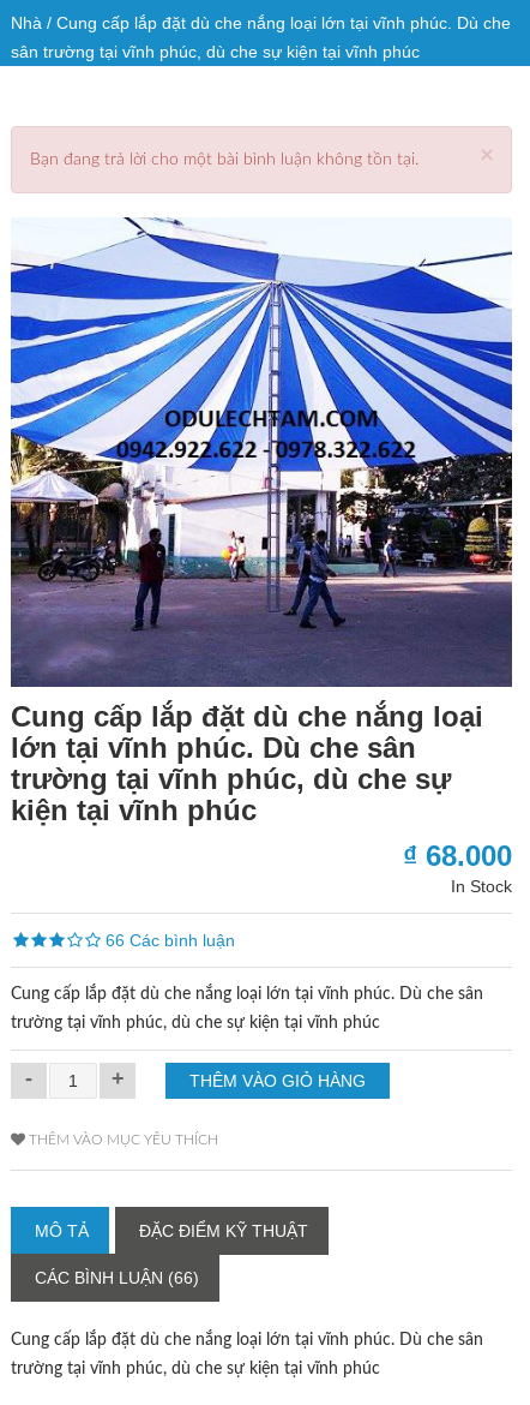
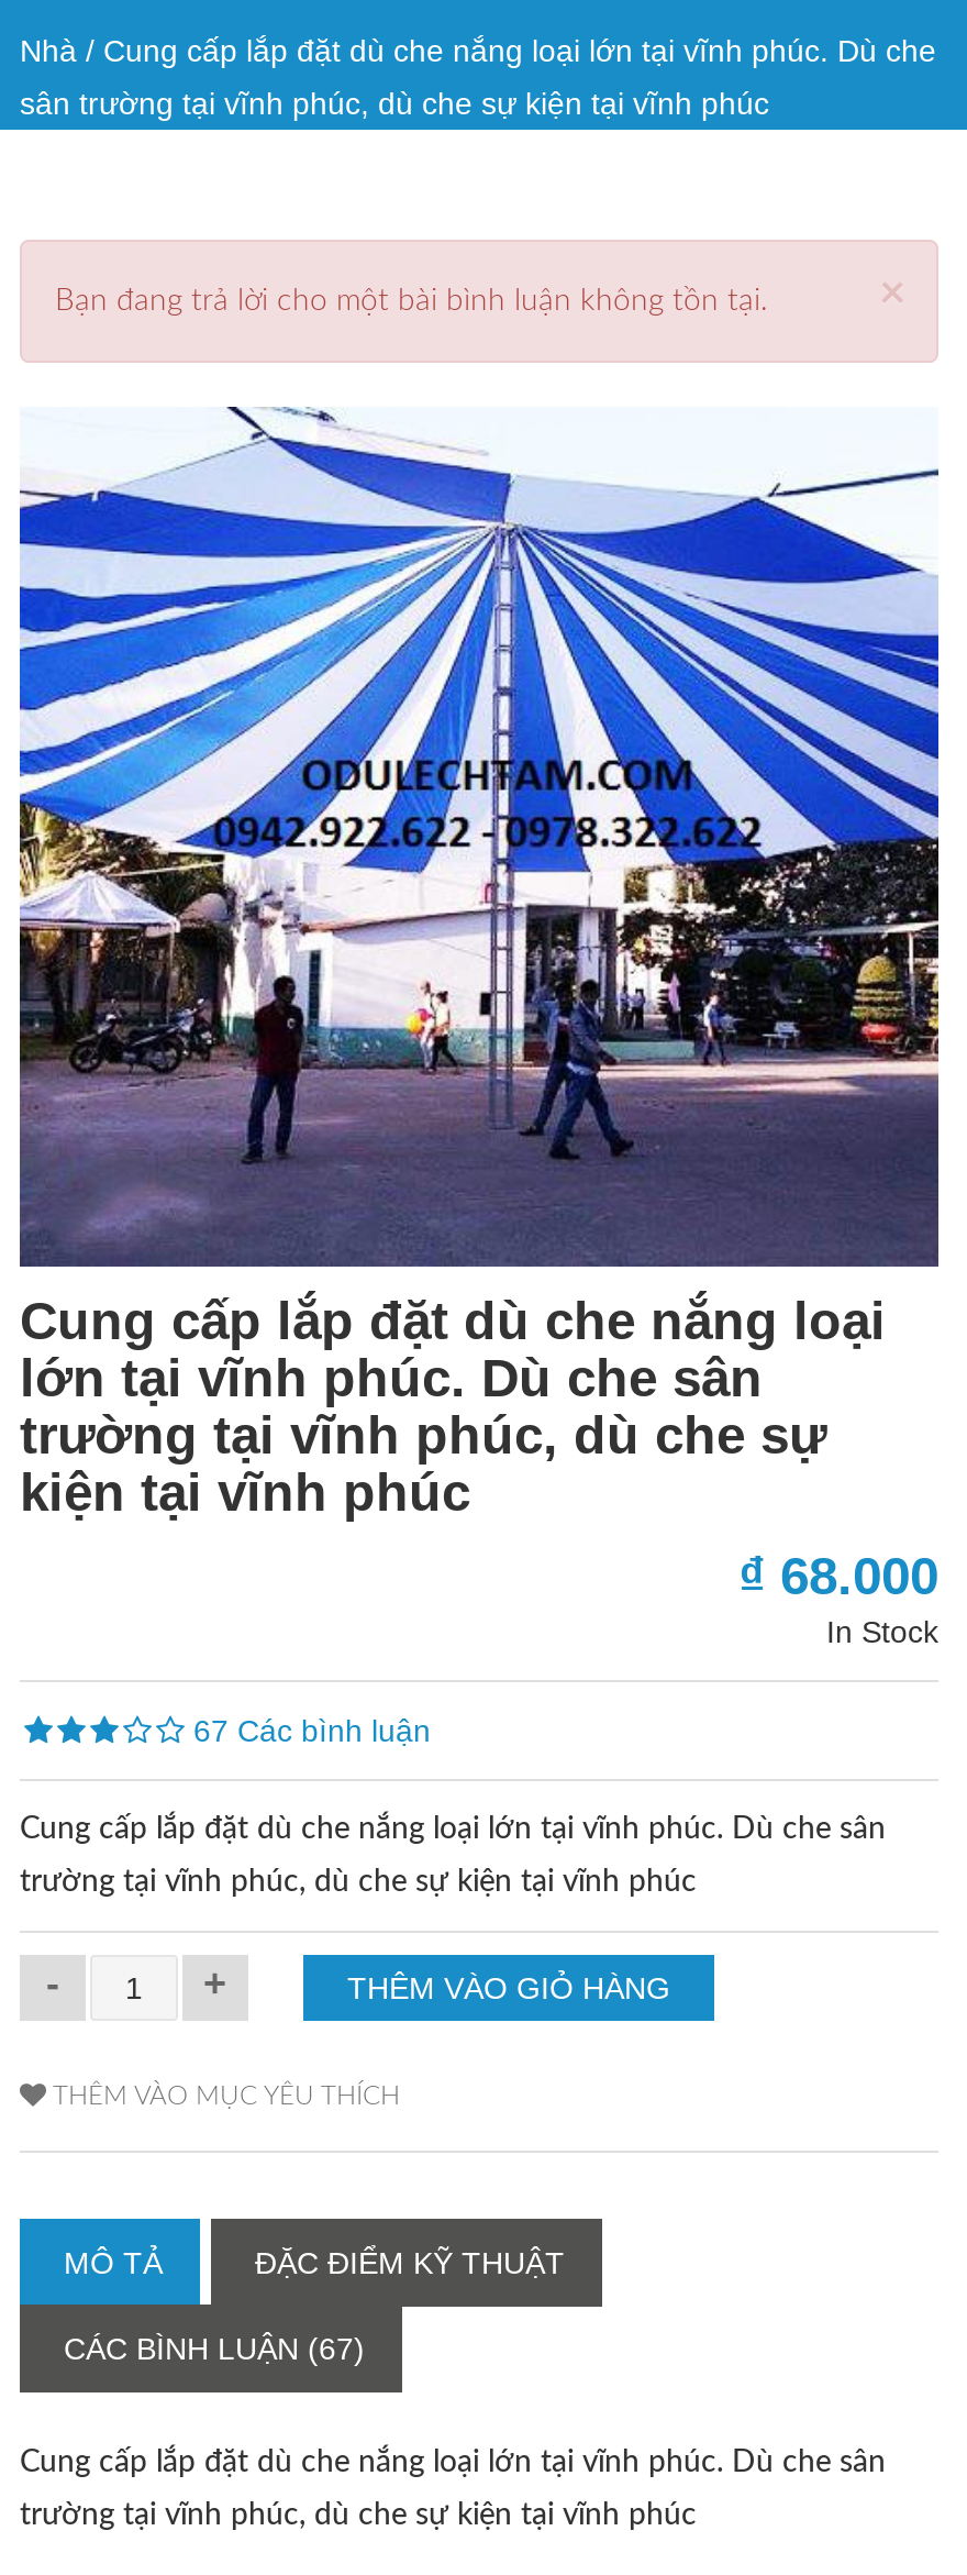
[106,931,235,950] 66 Các bình luận -> [193,1714,431,1749] 67 Các bình luận
[35,1268,199,1288] CÁC BÌNH LUẬN (66) -> [64,2332,365,2367] CÁC BÌNH LUẬN (67)

